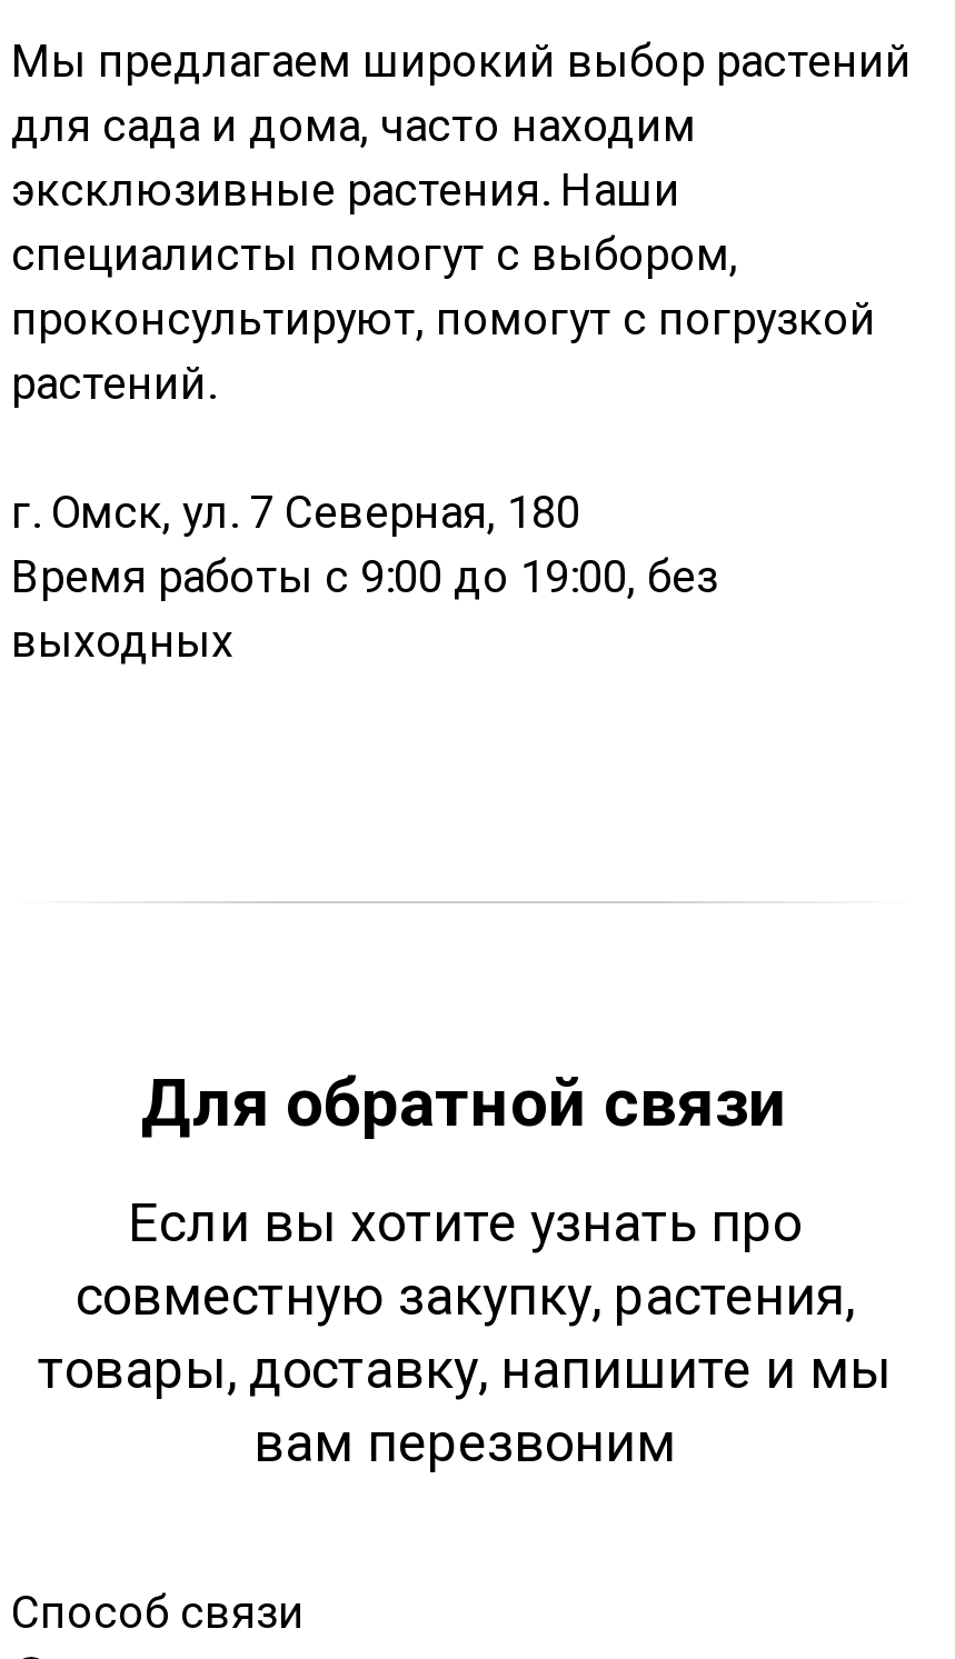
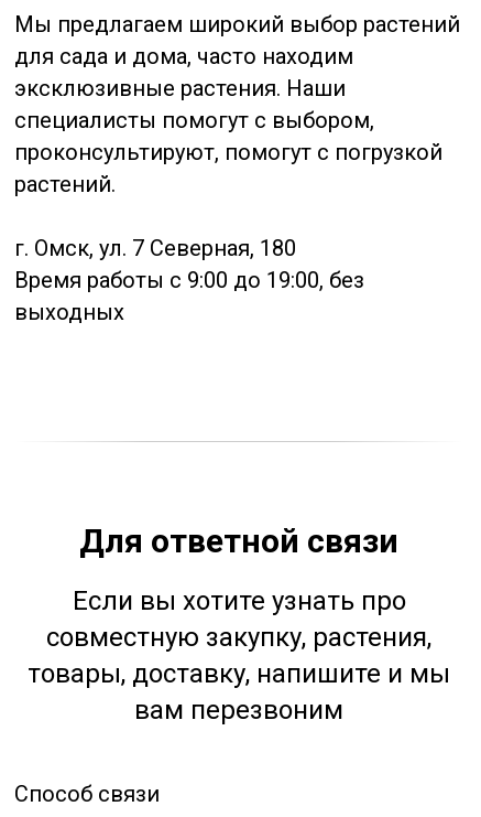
[141,1064,788,1142] Для обратной связи -> [79,522,398,560] Для ответной связи

